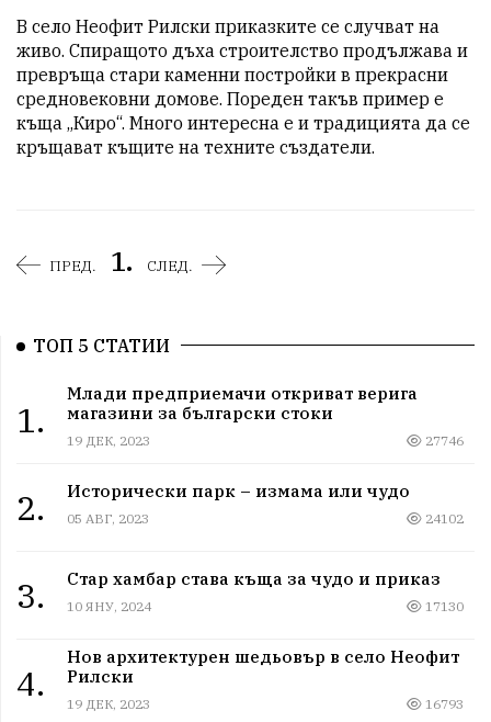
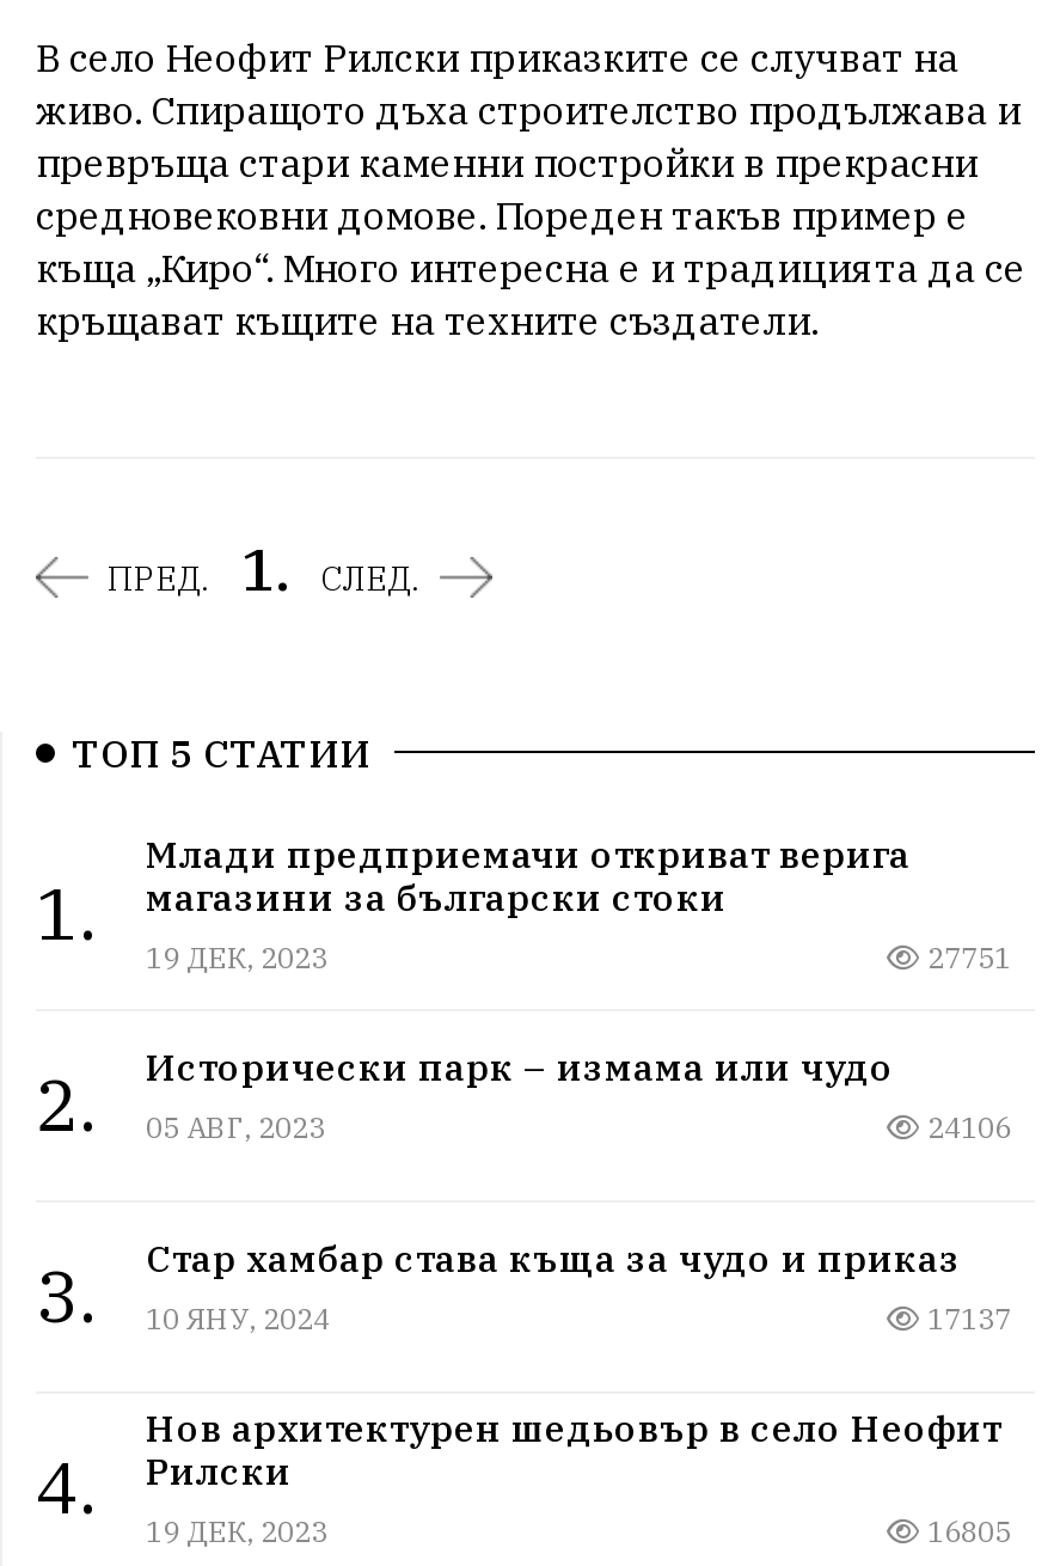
[422,432,464,448] 27746 -> [920,940,1011,976] 27751
[422,510,464,526] 24102 -> [920,1110,1011,1145] 24106
[422,598,464,614] 17130 -> [920,1301,1011,1337] 17137
[422,695,464,712] 16793 -> [920,1514,1011,1550] 16805

